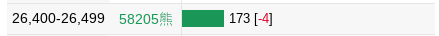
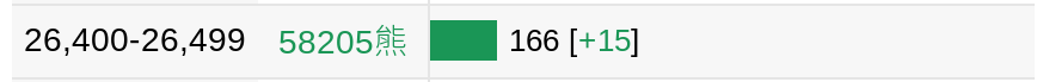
[229,11,273,26] 173 [-4] -> [509,22,640,58] 166 [+15]

